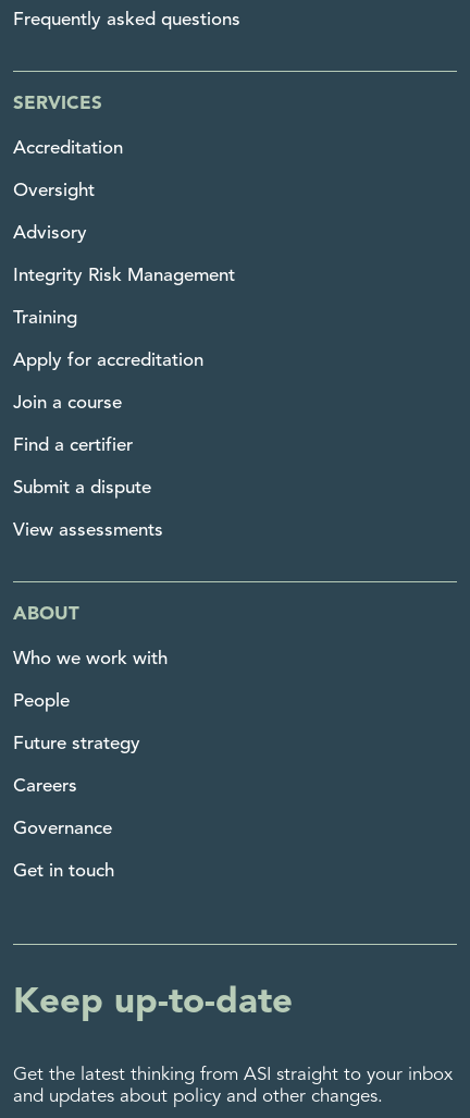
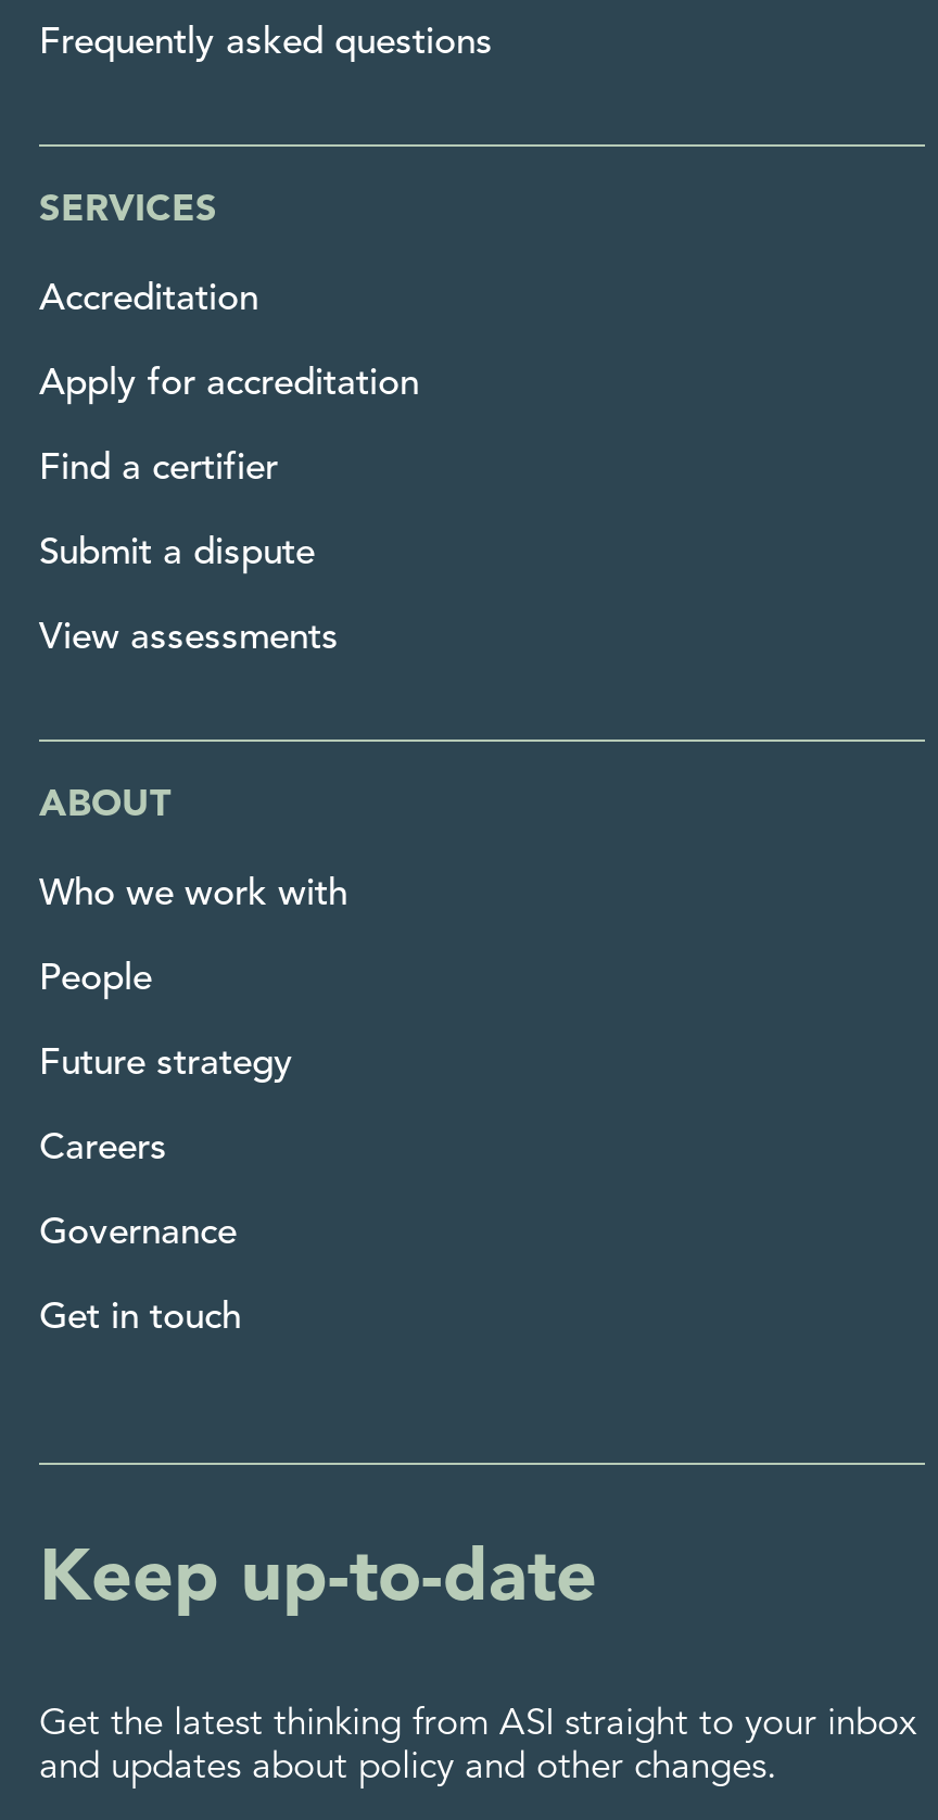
[13,182,235,328] Oversight | Advisory | Integrity Risk Management | Training -> none
[13,394,122,413] Join a course -> none

